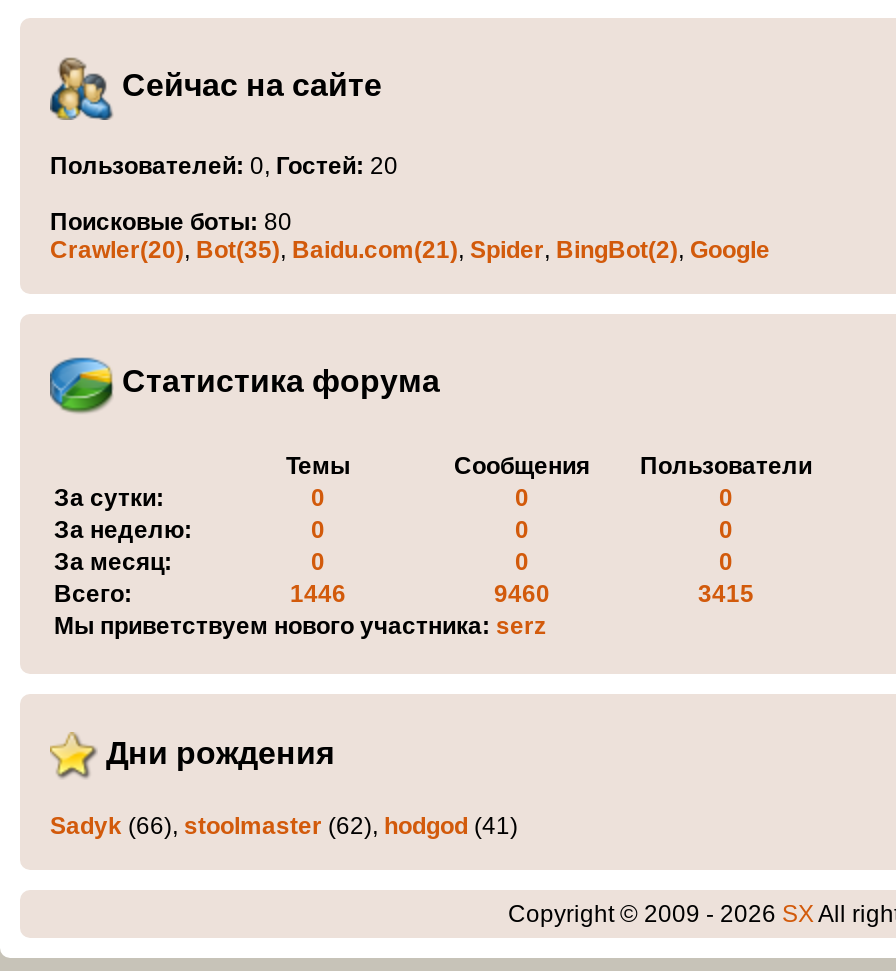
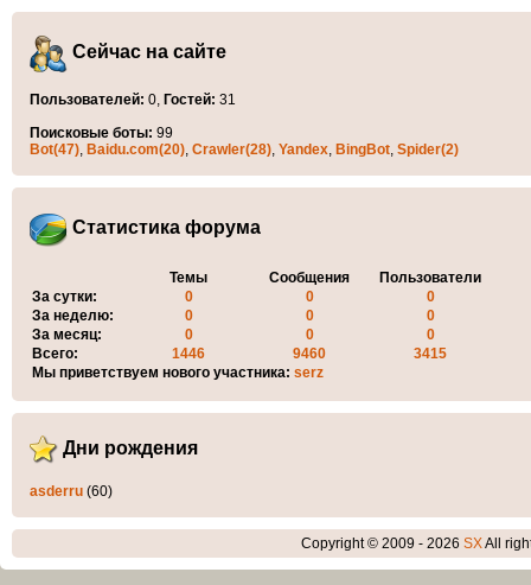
[50,151,398,179] Пользователей: 0, Гостей: 20 -> [30,91,236,107] Пользователей: 0, Гостей: 31
[50,207,770,263] Поисковые боты: 80 | Crawler(20), Bot(35), Baidu.com(21), Spider, BingBot(2), Google -> [30,124,459,157] Поисковые боты: 99 | Bot(47), Baidu.com(20), Crawler(28), Yandex, BingBot, Spider(2)
[50,811,518,839] Sadyk (66), stoolmaster (62), hodgod (41) -> [30,482,113,499] asderru (60)

